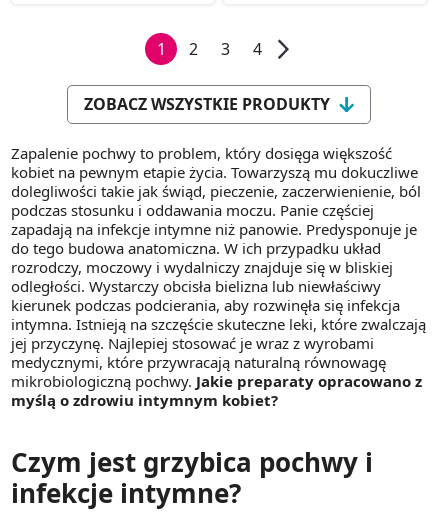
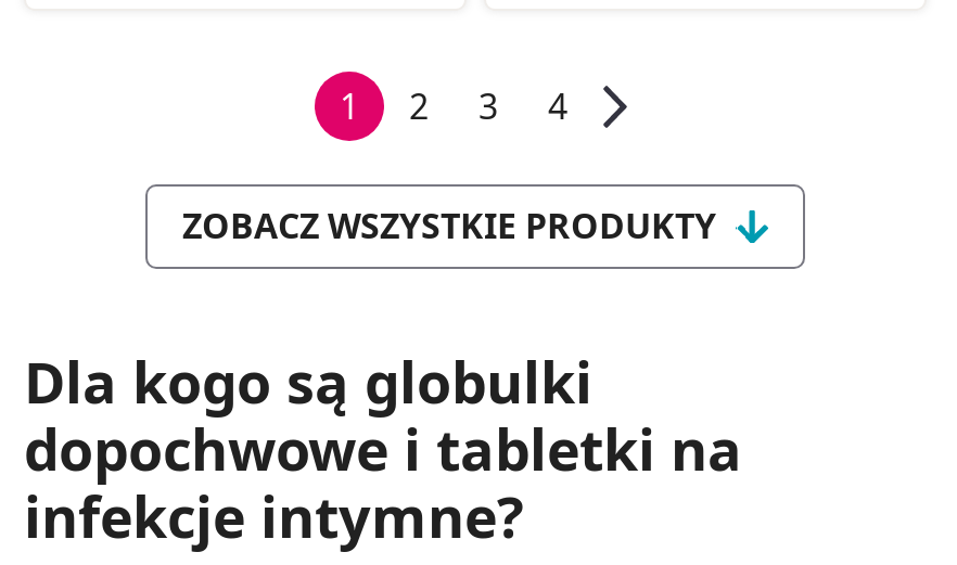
[11,143,426,480] Zapalenie pochwy to problem, który dosięga większość | kobiet na pewnym etapie życia. Towarzyszą mu dokuczliwe | dolegliwości takie jak świąd, pieczenie, zaczerwienienie, ból | podczas stosunku i oddawania moczu. Panie częściej | zapadają na infekcje intymne niż panowie. Predysponuje je | do tego budowa anatomiczna. W ich przypadku układ | rozrodczy, moczowy i wydalniczy znajduje się w bliskiej | odległości. Wystarczy obcisła bielizna lub niewłaściwy | kierunek podczas podcierania, aby rozwinęła się infekcja | intymna. Istnieją na szczęście skuteczne leki, które zwalczają | jej przyczynę. Najlepiej stosować je wraz z wyrobami | medycznymi, które przywracają naturalną równowagę | mikrobiologiczną pochwy. Jakie preparaty opracowano z | myślą o zdrowiu intymnym kobiet? | Czym jest grzybica pochwy i -> [24,343,742,488] Dla kogo są globulki | dopochwowe i tabletki na

